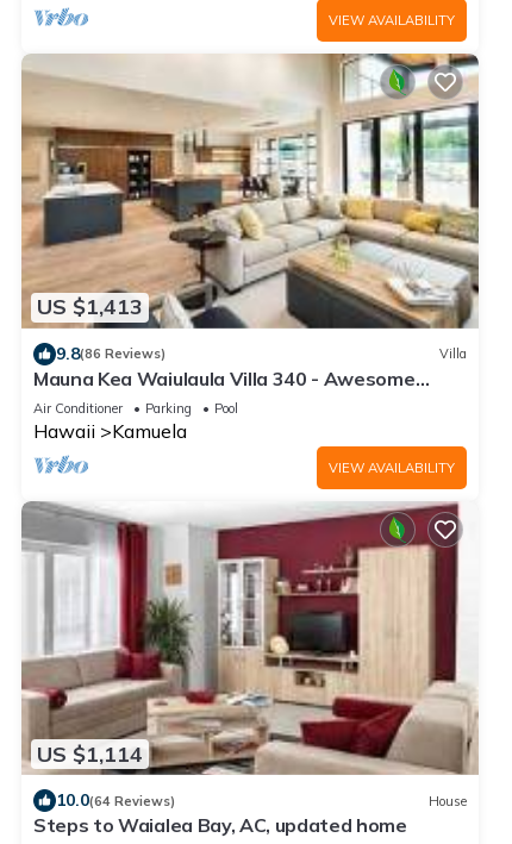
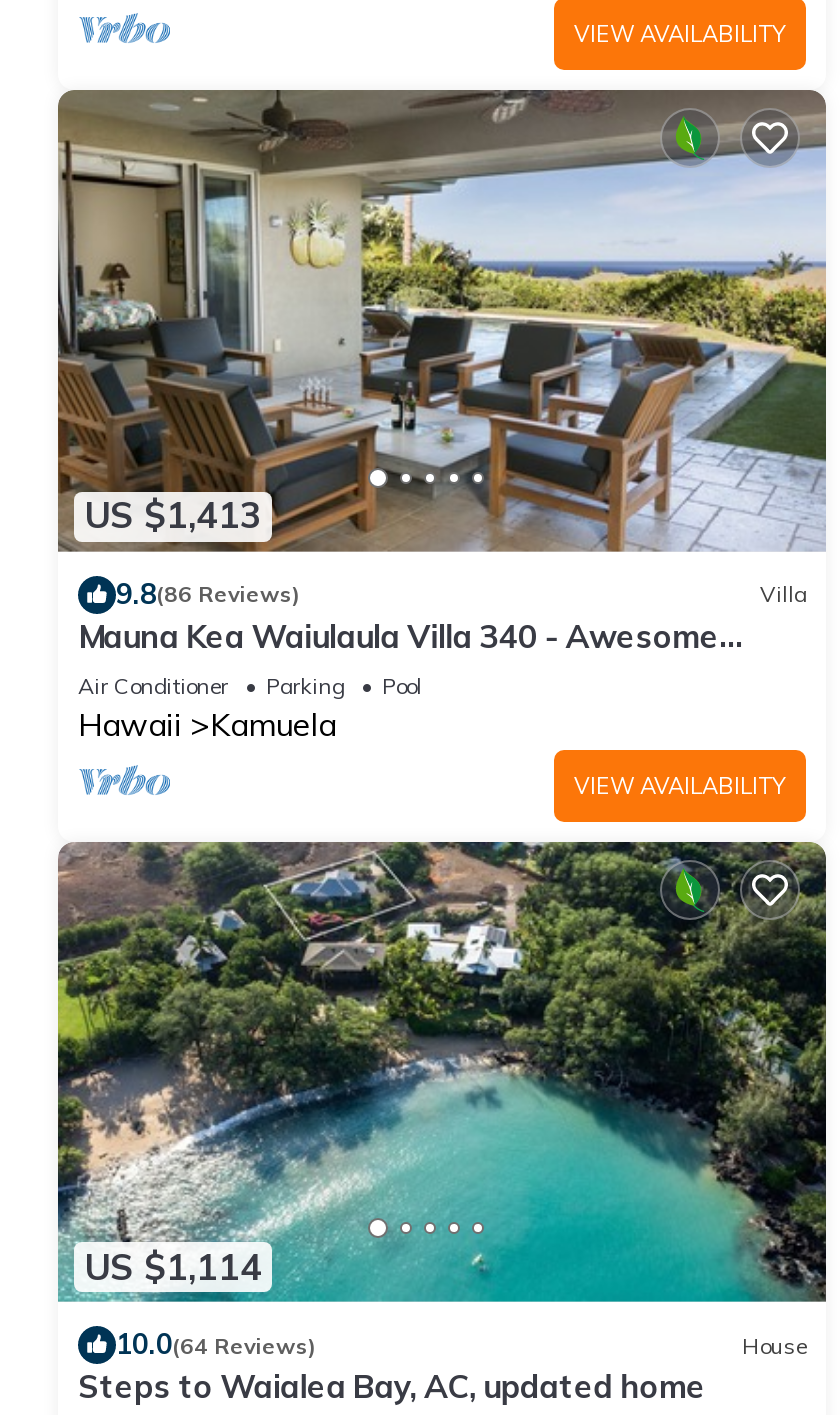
[20,52,480,330] [image] -> [56,88,828,552] [image]
[21,501,479,776] [image] -> [56,840,828,1304] [image]

